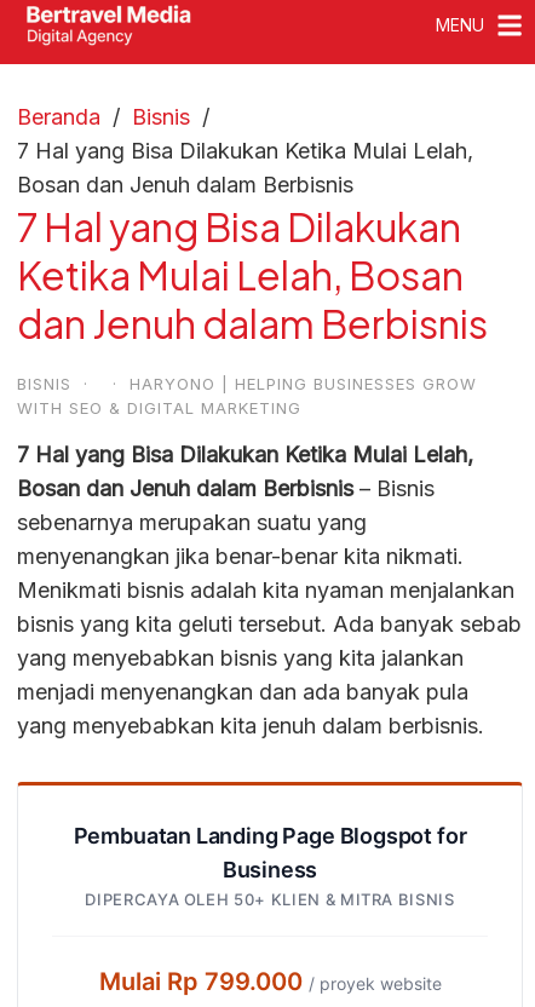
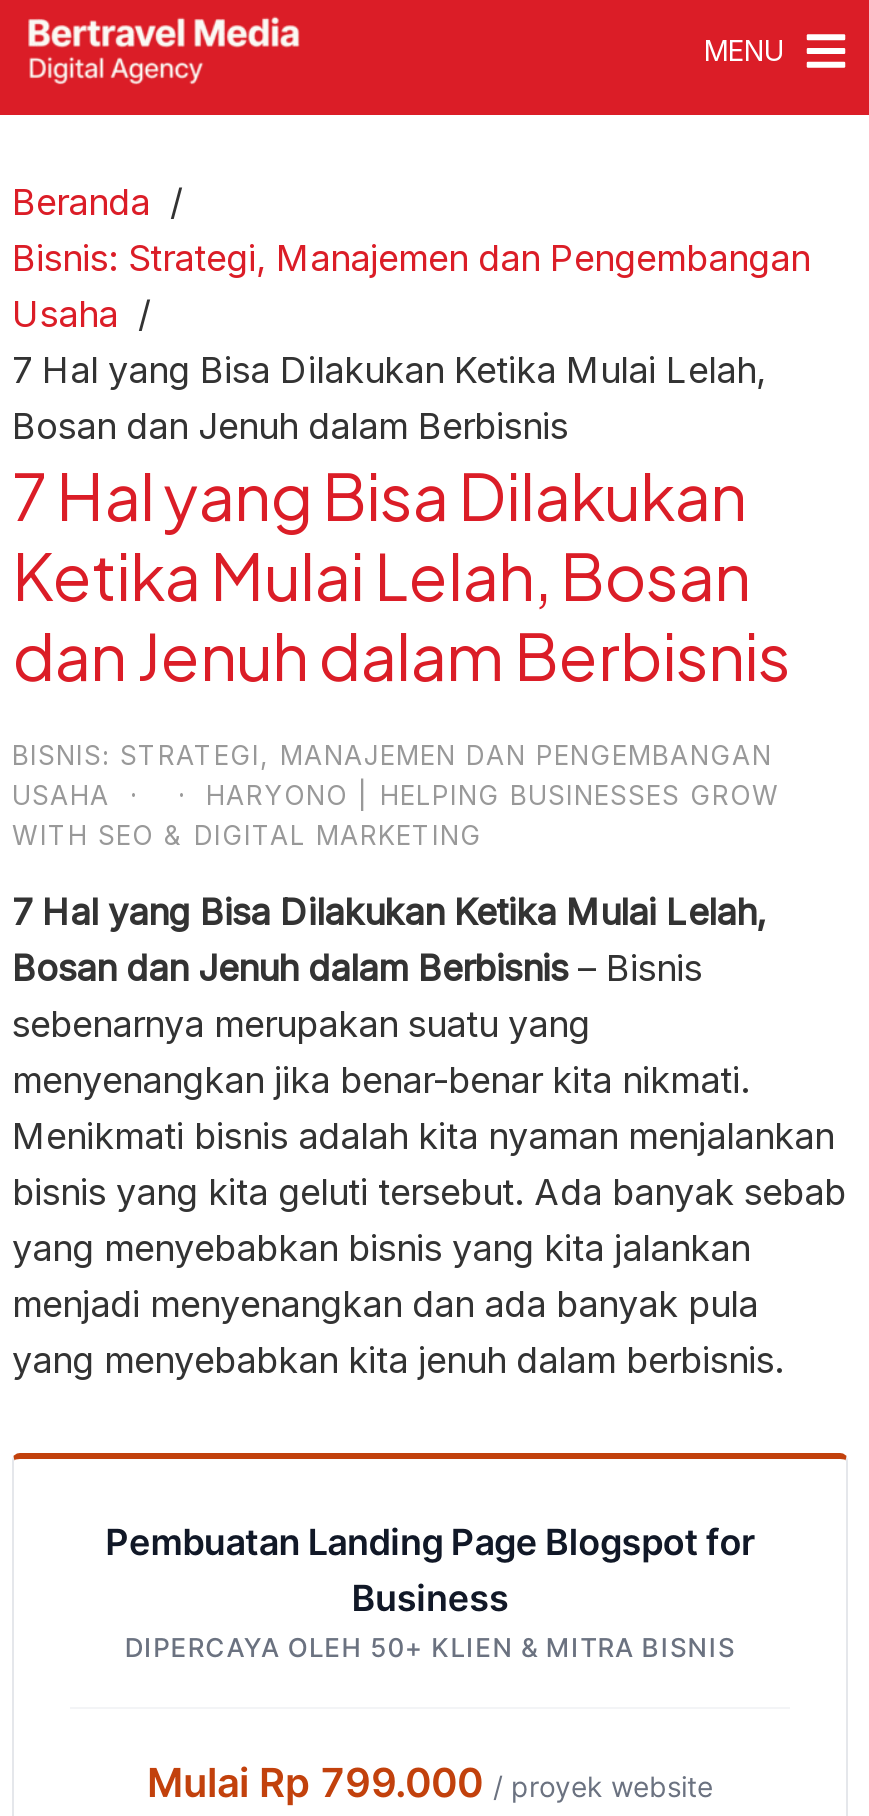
[132,104,190,130] Bisnis -> [12,237,810,335] Bisnis: Strategi, Manajemen dan Pengembangan | Usaha
[17,374,71,393] BISNIS -> [12,739,772,811] BISNIS: STRATEGI, MANAJEMEN DAN PENGEMBANGAN | USAHA

